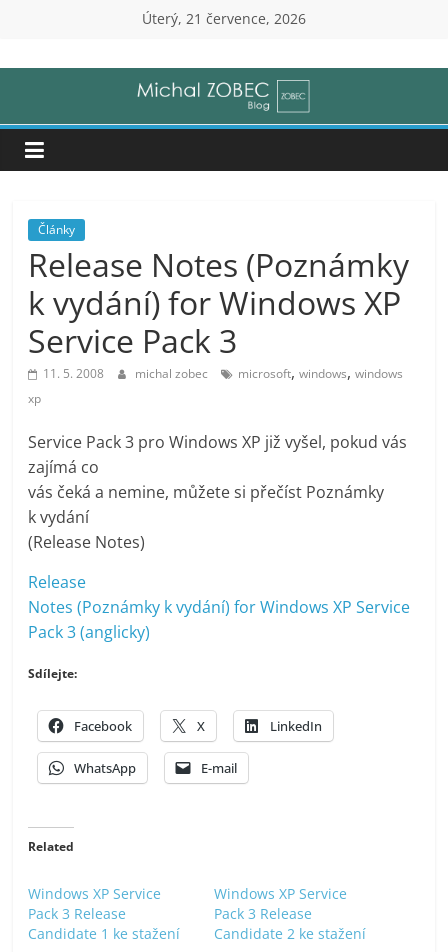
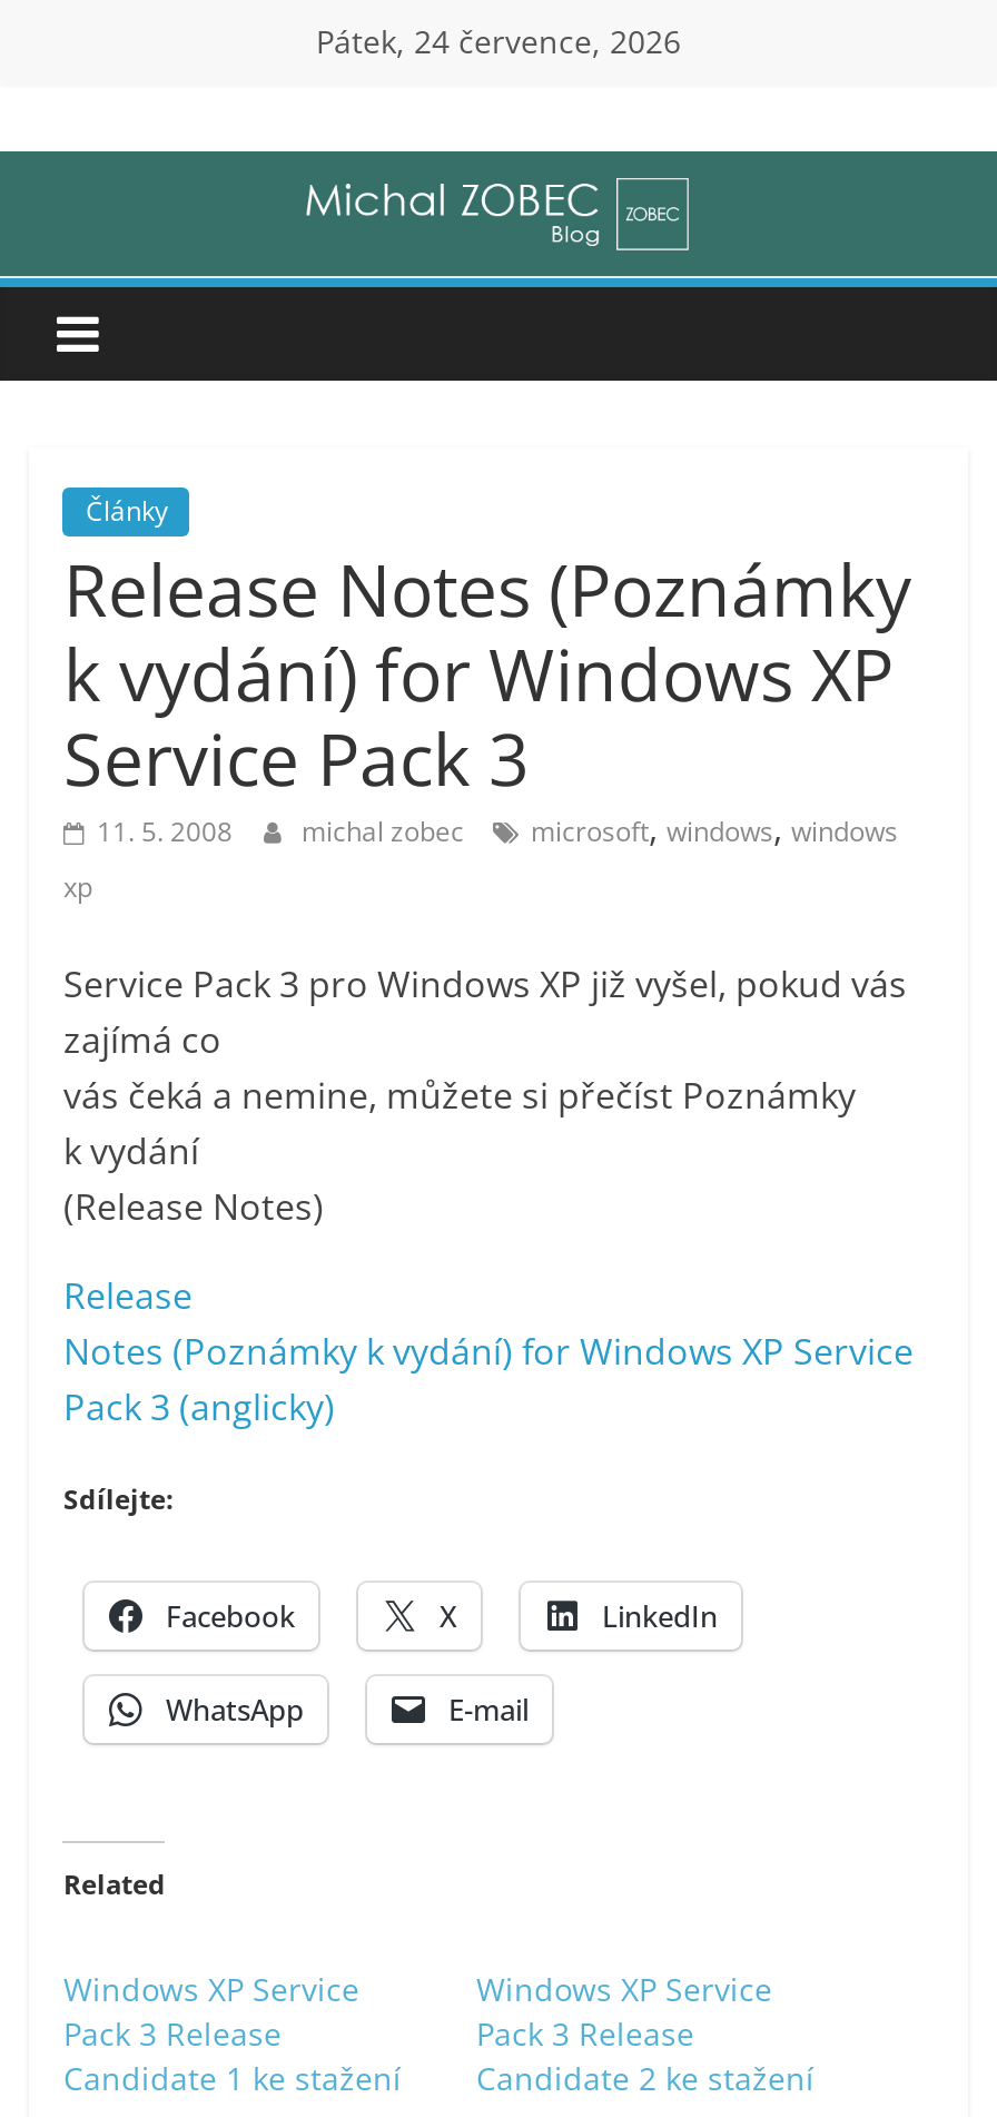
[142,9,306,28] Úterý, 21 července, 2026 -> [316,20,681,62] Pátek, 24 července, 2026

